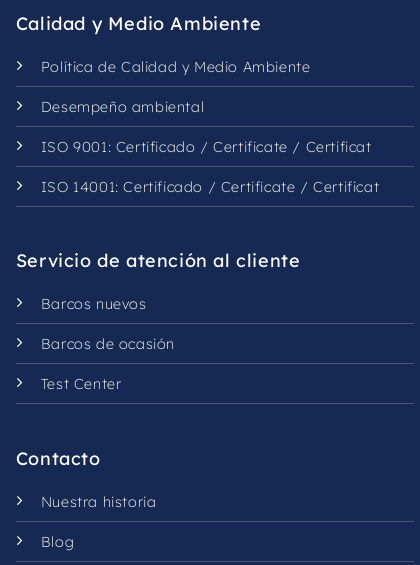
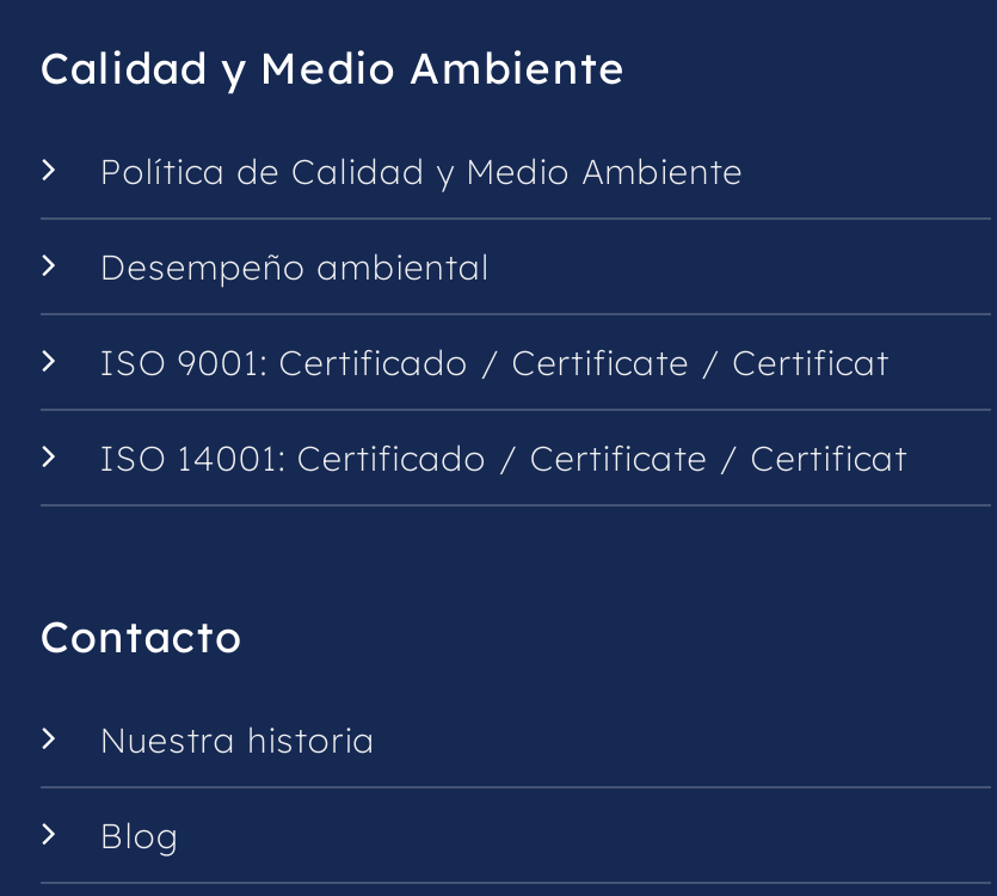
[16,249,300,393] Servicio de atención al cliente | Barcos nuevos | Barcos de ocasión | Test Center -> none

